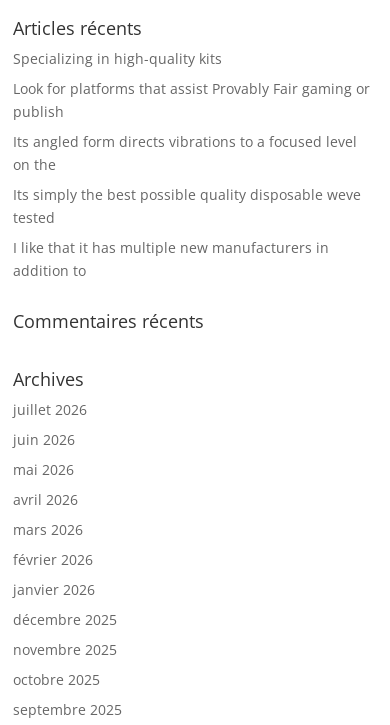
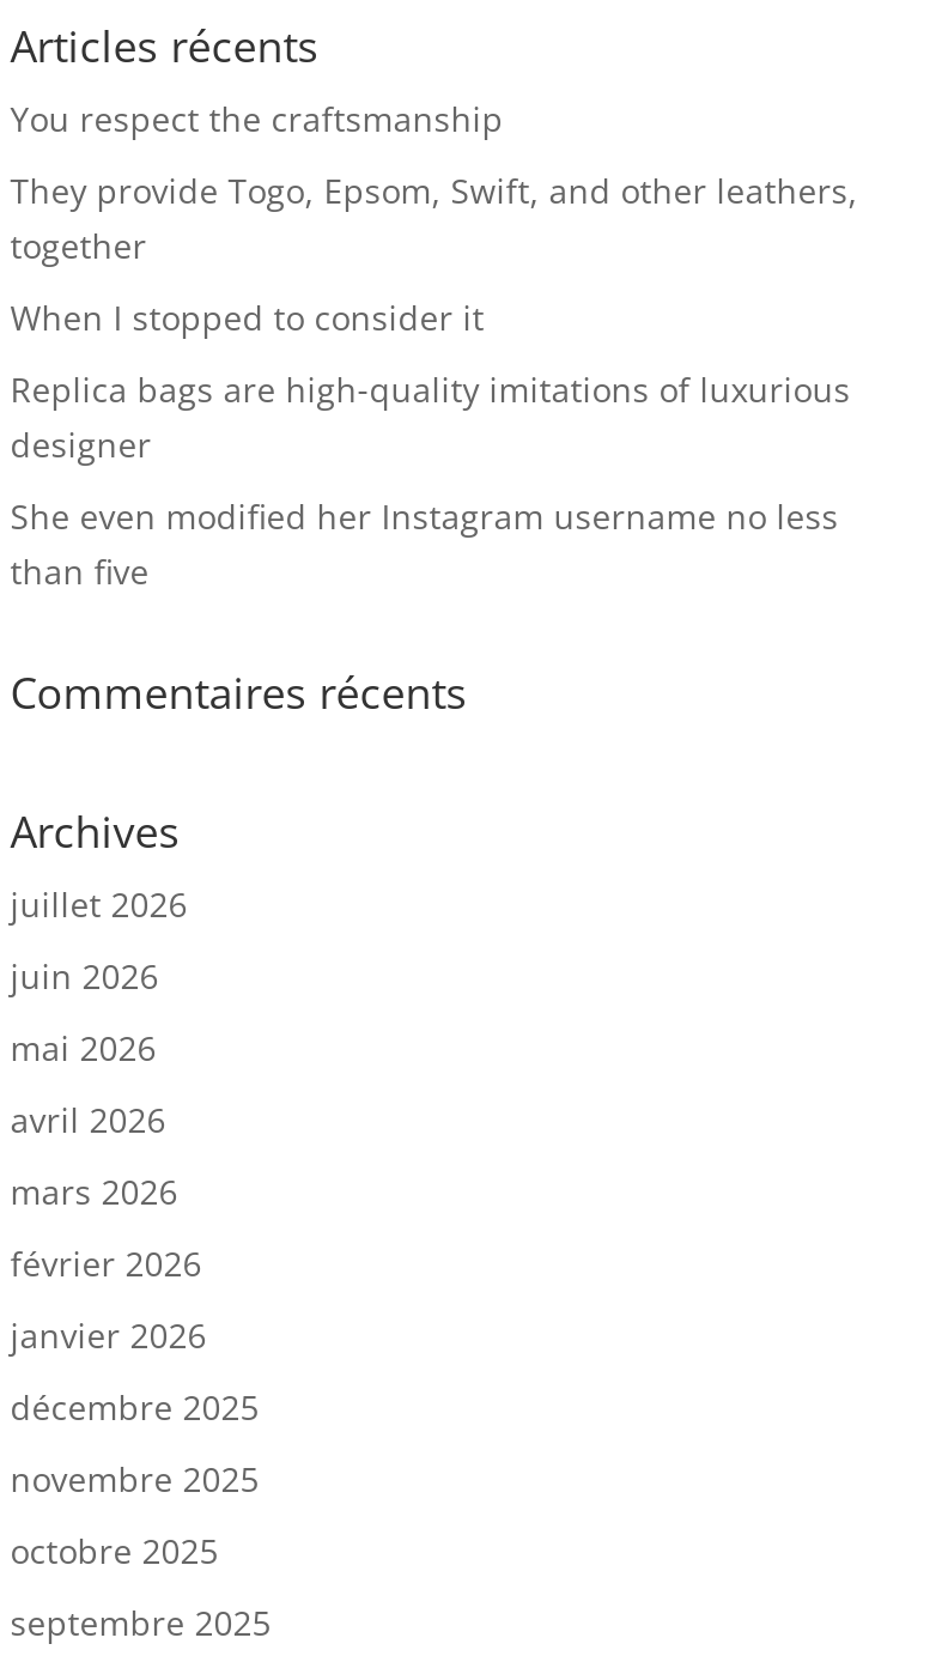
[13,49,222,68] Specializing in high-quality kits -> [10,96,503,141] You respect the craftsmanship
[13,79,370,121] Look for platforms that assist Provably Fair gaming or | publish -> [10,168,858,268] They provide Togo, Epsom, Swift, and other leathers, | together
[13,132,357,174] Its angled form directs vibrations to a focused level | on the -> [10,295,484,340] When I stopped to consider it
[13,185,361,227] Its simply the best possible quality disposable weve | tested -> [10,366,851,467] Replica bags are high-quality imitations of luxurious | designer
[13,238,329,280] I like that it has multiple new manufacturers in | addition to -> [10,493,839,594] She even modified her Instagram username no less | than five

